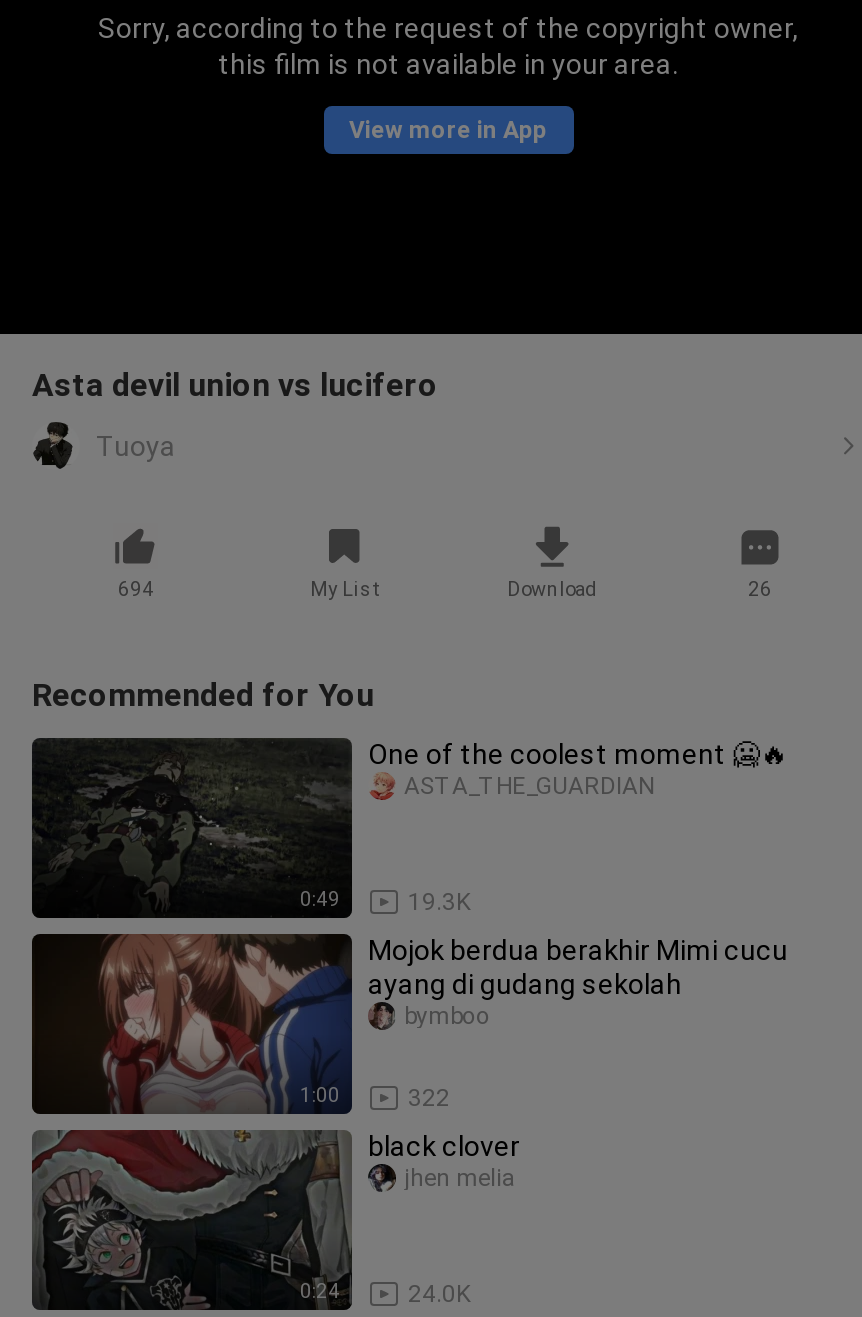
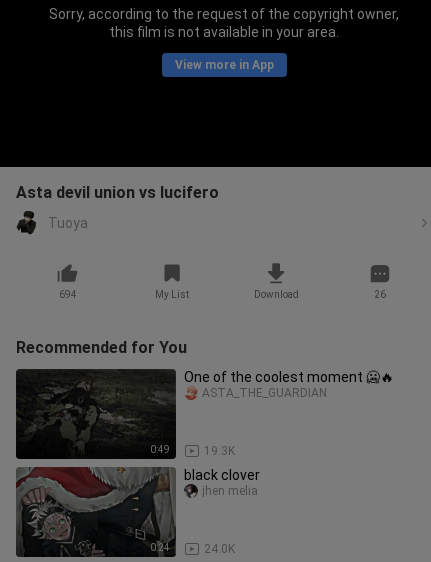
[36,934,352,1116] [image] | 1:00 -> none
[368,934,788,1000] Mojok berdua berakhir Mimi cucu | ayang di gudang sekolah -> none
[404,1002,490,1030] bymboo -> none
[408,1084,450,1112] 322 -> none

